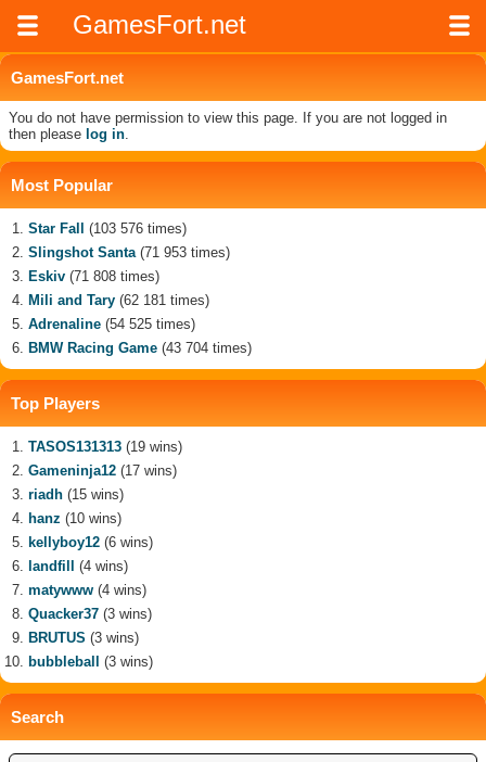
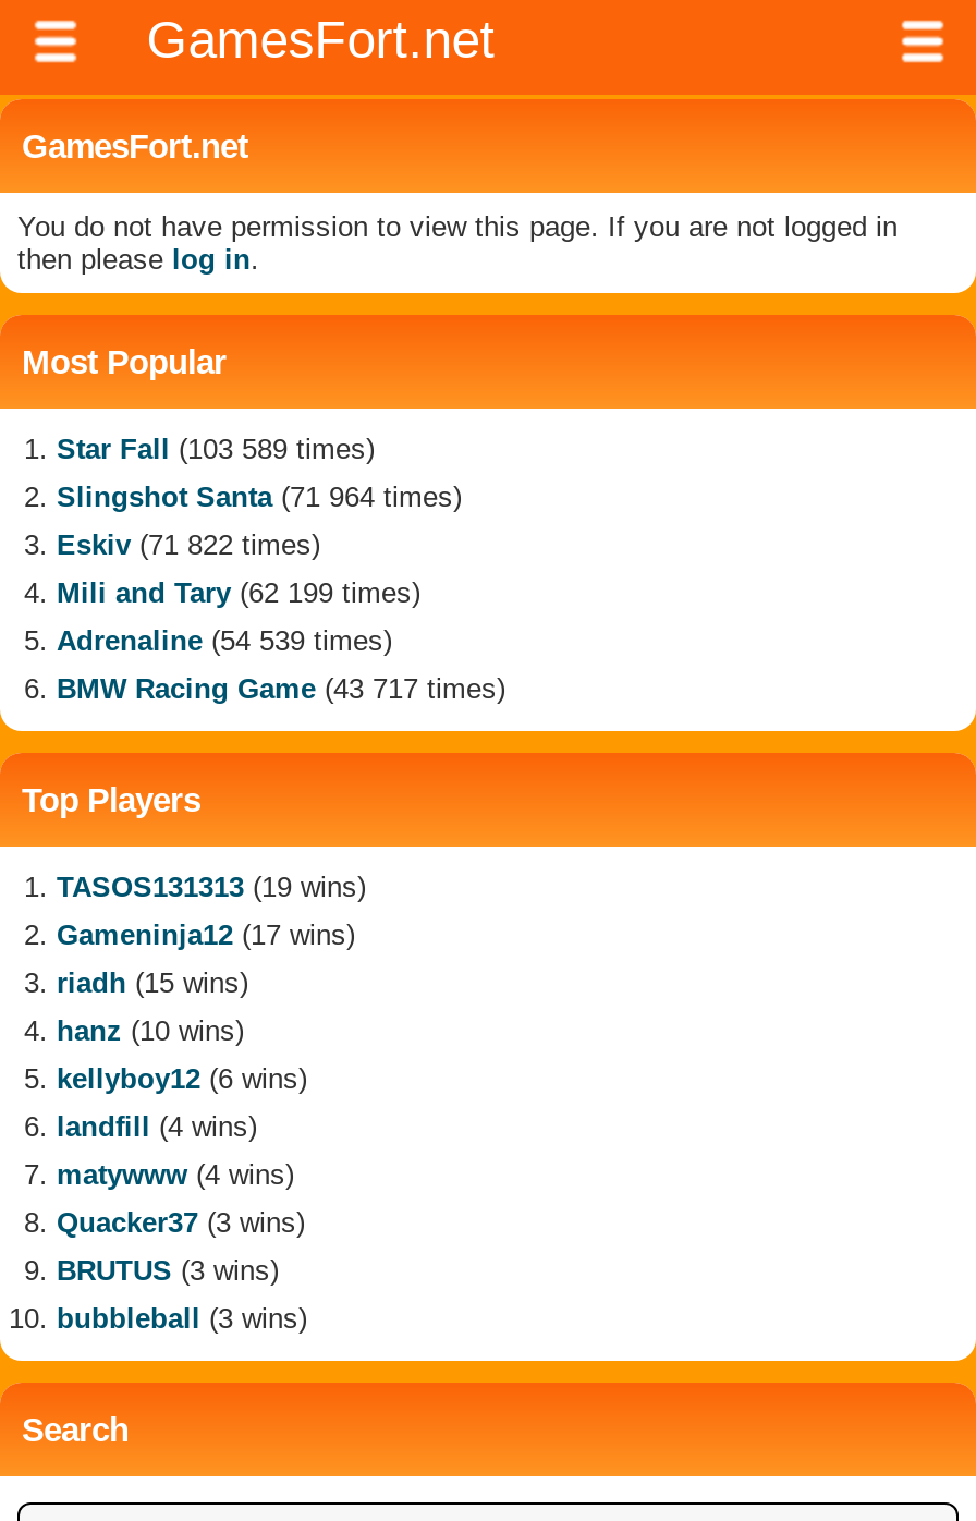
[28,220,187,237] Star Fall (103 576 times) -> [57,433,375,465] Star Fall (103 589 times)
[28,244,230,261] Slingshot Santa (71 953 times) -> [57,480,462,513] Slingshot Santa (71 964 times)
[28,268,159,284] Eskiv (71 808 times) -> [57,528,320,561] Eskiv (71 822 times)
[28,292,209,308] Mili and Tary (62 181 times) -> [57,576,420,609] Mili and Tary (62 199 times)
[28,316,195,332] Adrenaline (54 525 times) -> [57,624,392,657] Adrenaline (54 539 times)
[28,340,252,356] BMW Racing Game (43 704 times) -> [57,672,505,705] BMW Racing Game (43 717 times)

